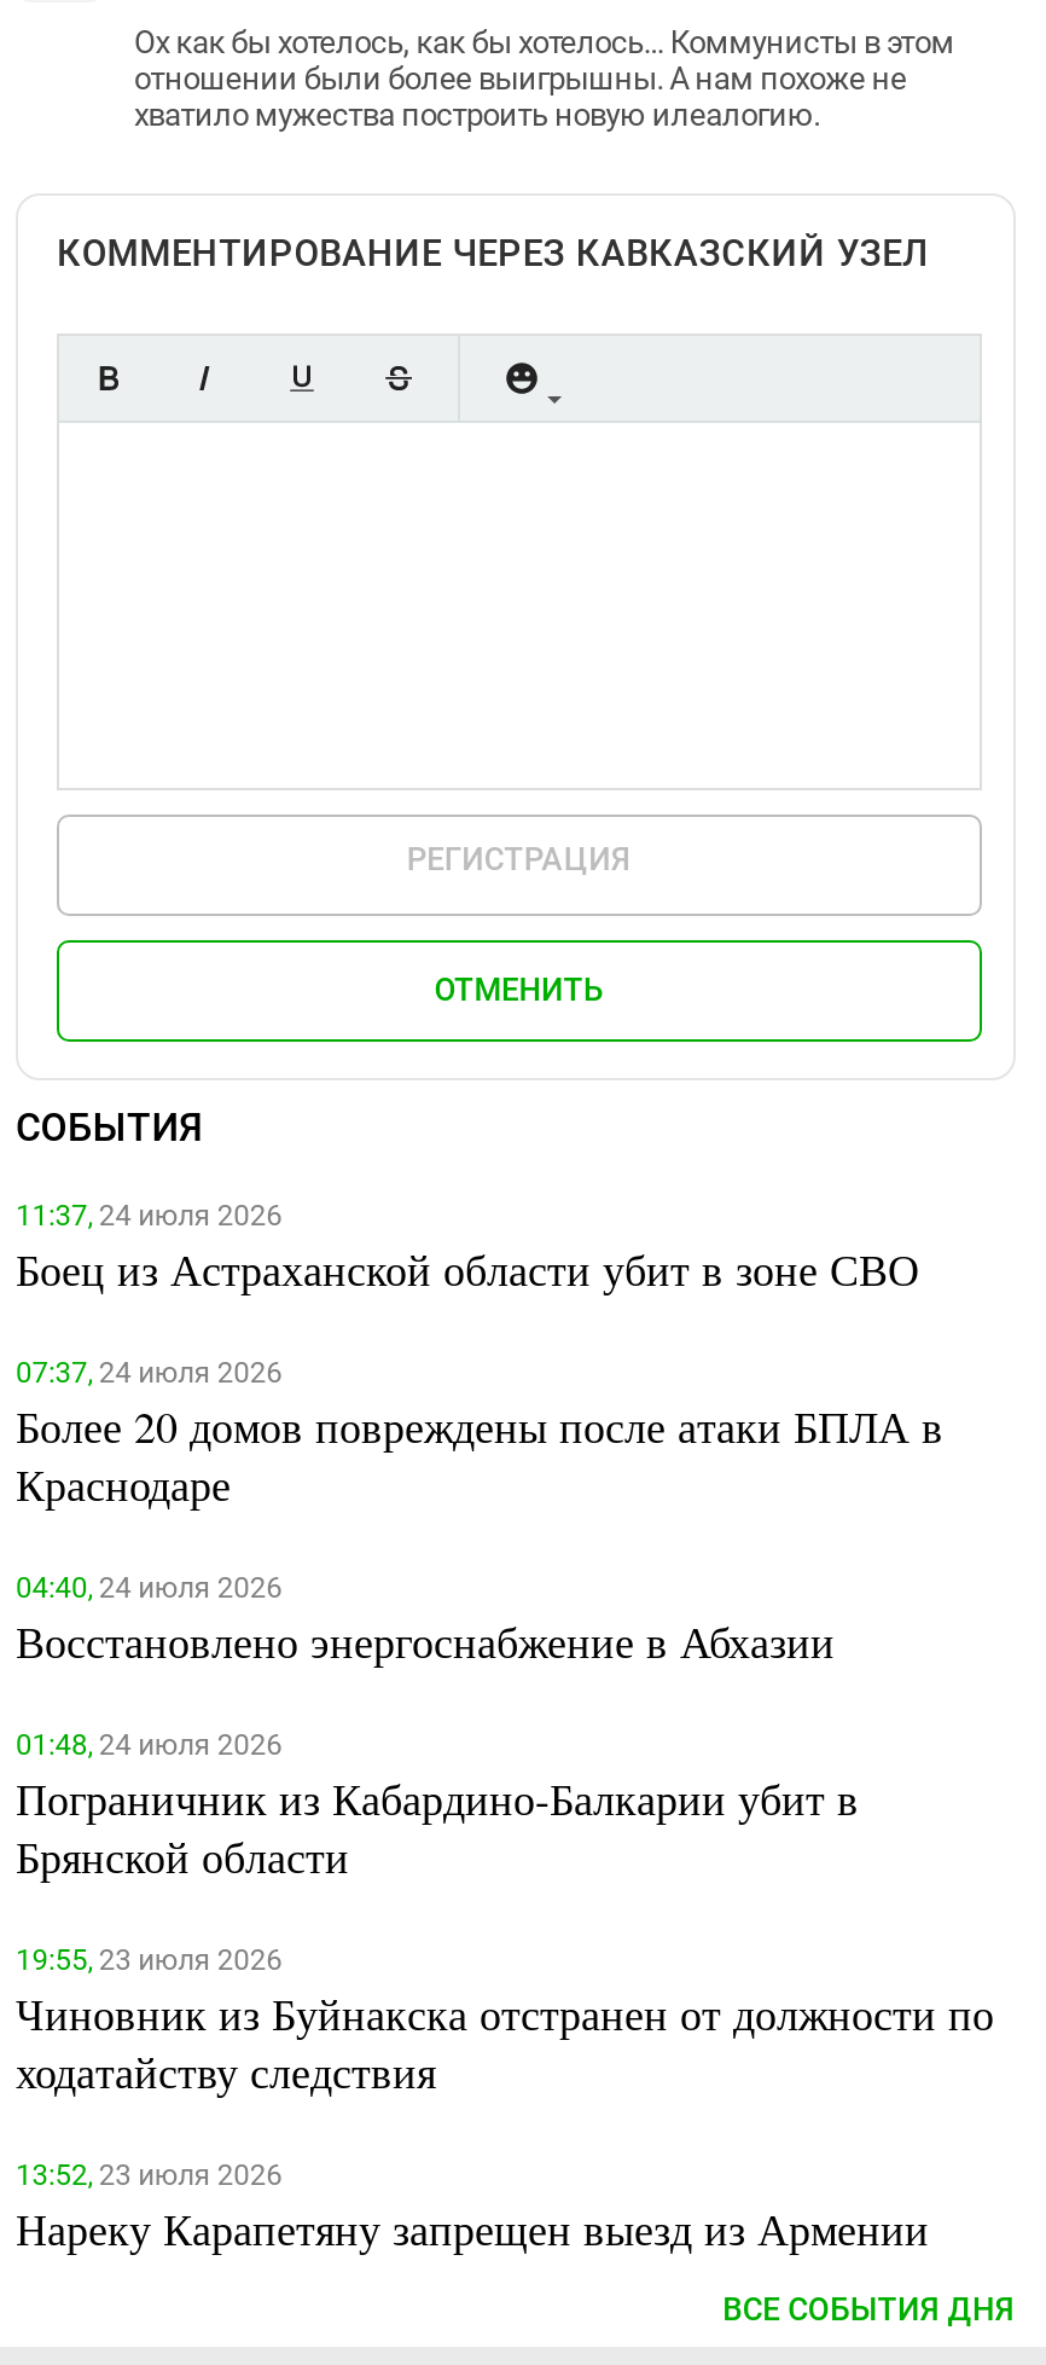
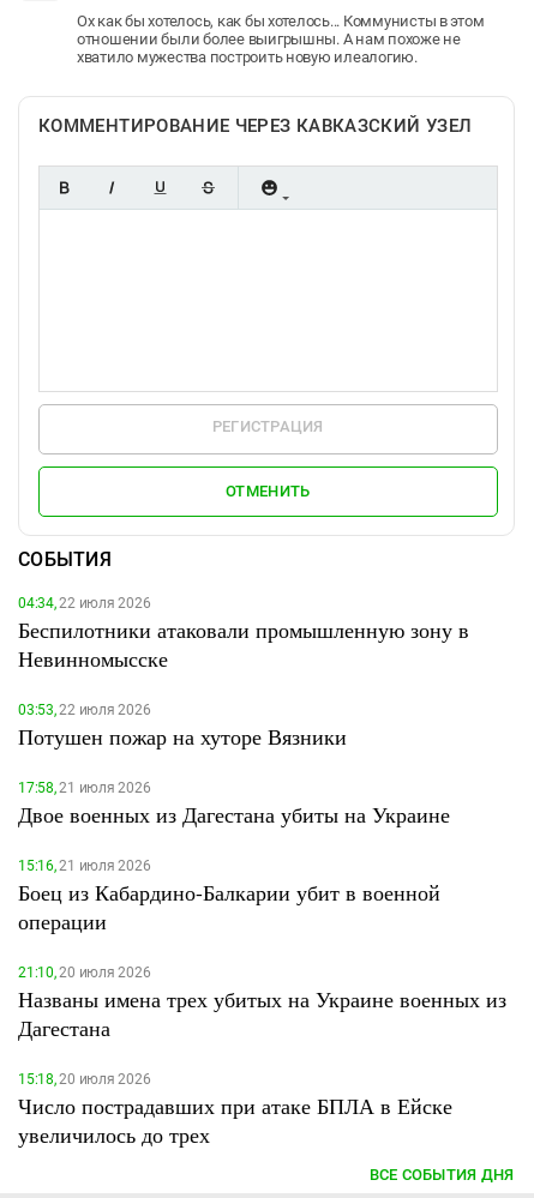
[16,1198,919,1297] 11:37, 24 июля 2026 | Боец из Астраханской области убит в зоне СВО -> [18,594,469,672] 04:34, 22 июля 2026 | Беспилотники атаковали промышленную зону в | Невинномысске
[16,1355,943,1512] 07:37, 24 июля 2026 | Более 20 домов повреждены после атаки БПЛА в | Краснодаре -> [18,701,347,750] 03:53, 22 июля 2026 | Потушен пожар на хуторе Вязники
[16,1570,835,1669] 04:40, 24 июля 2026 | Восстановлено энергоснабжение в Абхазии -> [18,779,450,828] 17:58, 21 июля 2026 | Двое военных из Дагестана убиты на Украине
[16,1727,859,1884] 01:48, 24 июля 2026 | Пограничник из Кабардино-Балкарии убит в | Брянской области -> [18,857,440,935] 15:16, 21 июля 2026 | Боец из Кабардино-Балкарии убит в военной | операции
[16,1942,994,2099] 19:55, 23 июля 2026 | Чиновник из Буйнакска отстранен от должности по | ходатайству следствия -> [18,964,506,1042] 21:10, 20 июля 2026 | Названы имена трех убитых на Украине военных из | Дагестана
[16,2157,929,2256] 13:52, 23 июля 2026 | Нареку Карапетяну запрещен выезд из Армении -> [18,1070,452,1148] 15:18, 20 июля 2026 | Число пострадавших при атаке БПЛА в Ейске | увеличилось до трех

